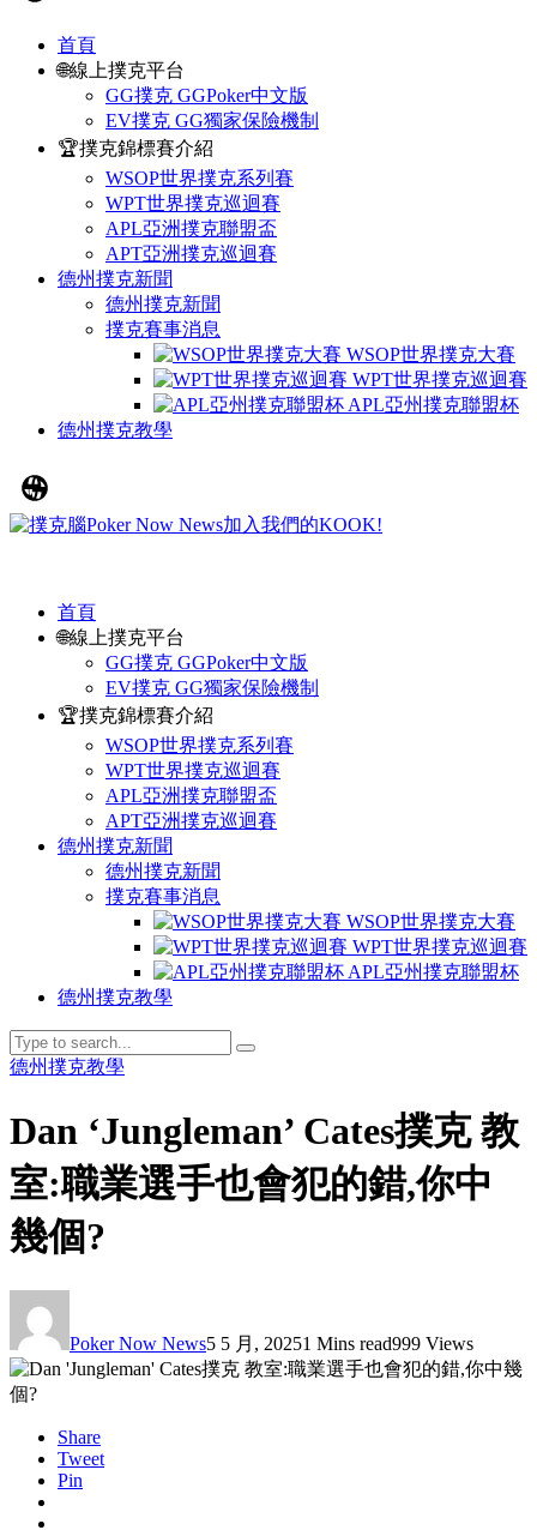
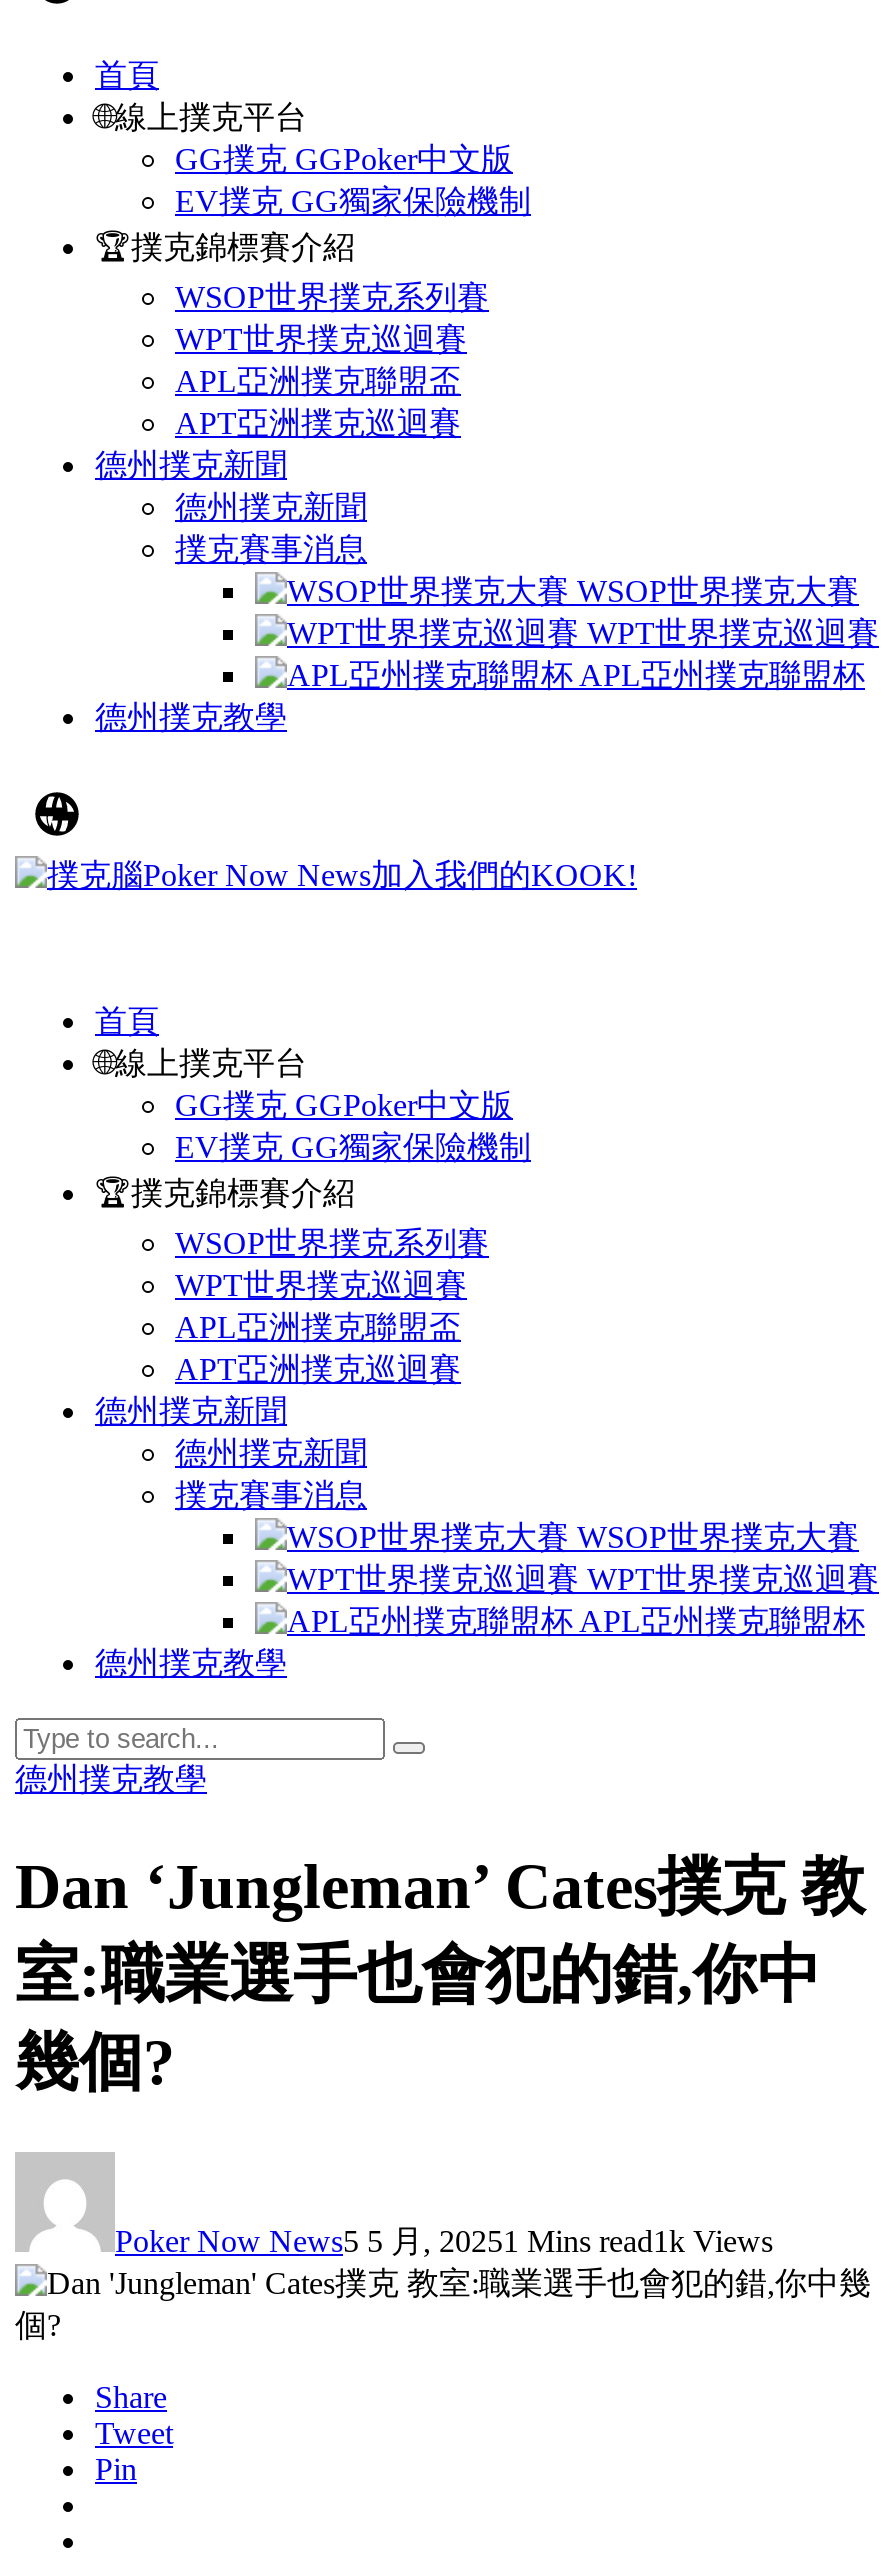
[70,1333,473,1354] Poker Now News5 5 月, 20251 Mins read999 Views -> [115,2224,773,2258] Poker Now News5 5 月, 20251 Mins read1k Views

